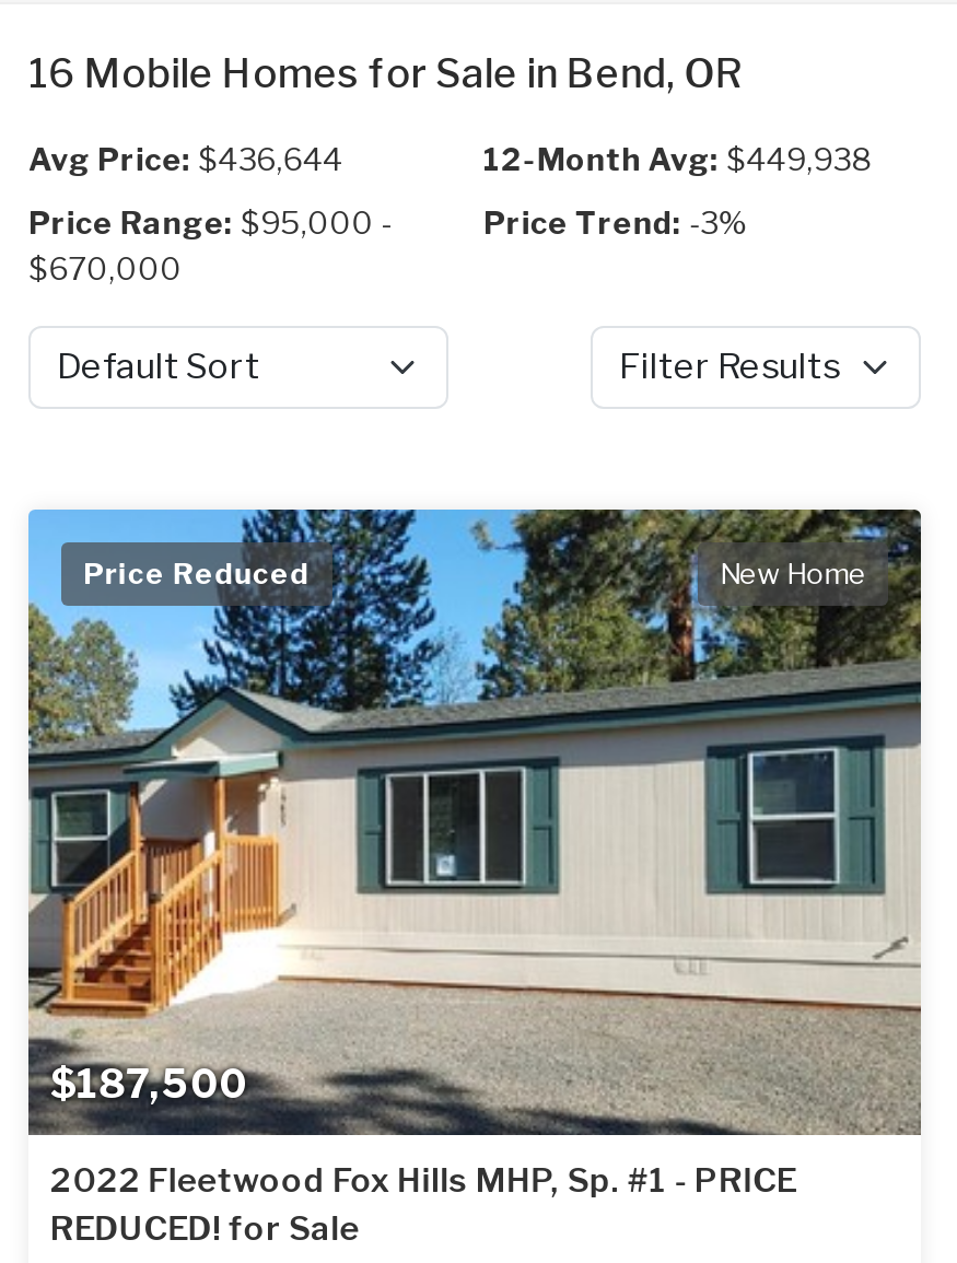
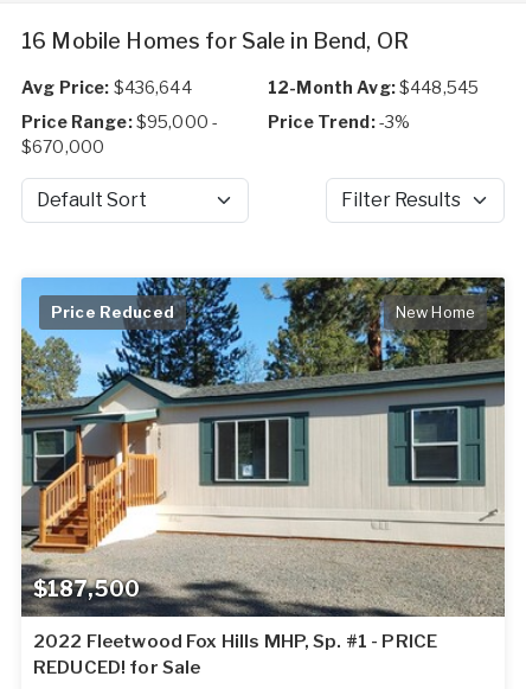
[483,140,871,177] 12-Month Avg: $449,938 -> [268,77,479,97] 12-Month Avg: $448,545

